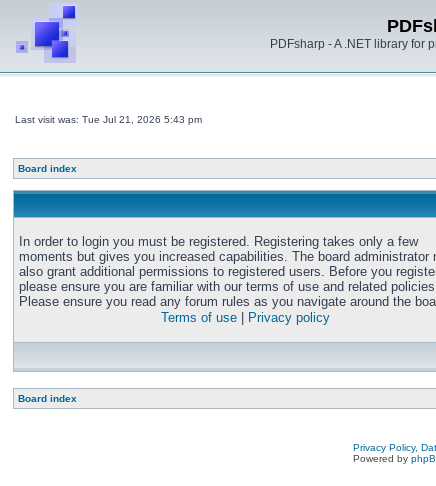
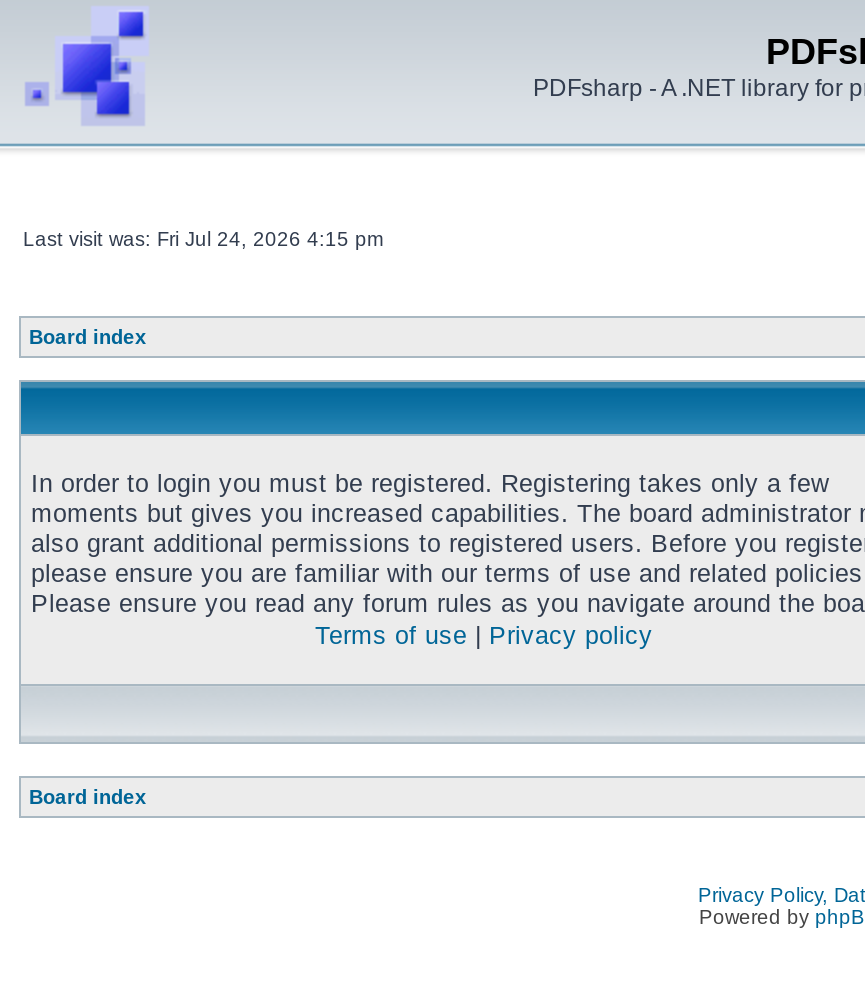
[15,114,202,125] Last visit was: Tue Jul 21, 2026 5:43 pm -> [23,228,383,250] Last visit was: Fri Jul 24, 2026 4:15 pm

